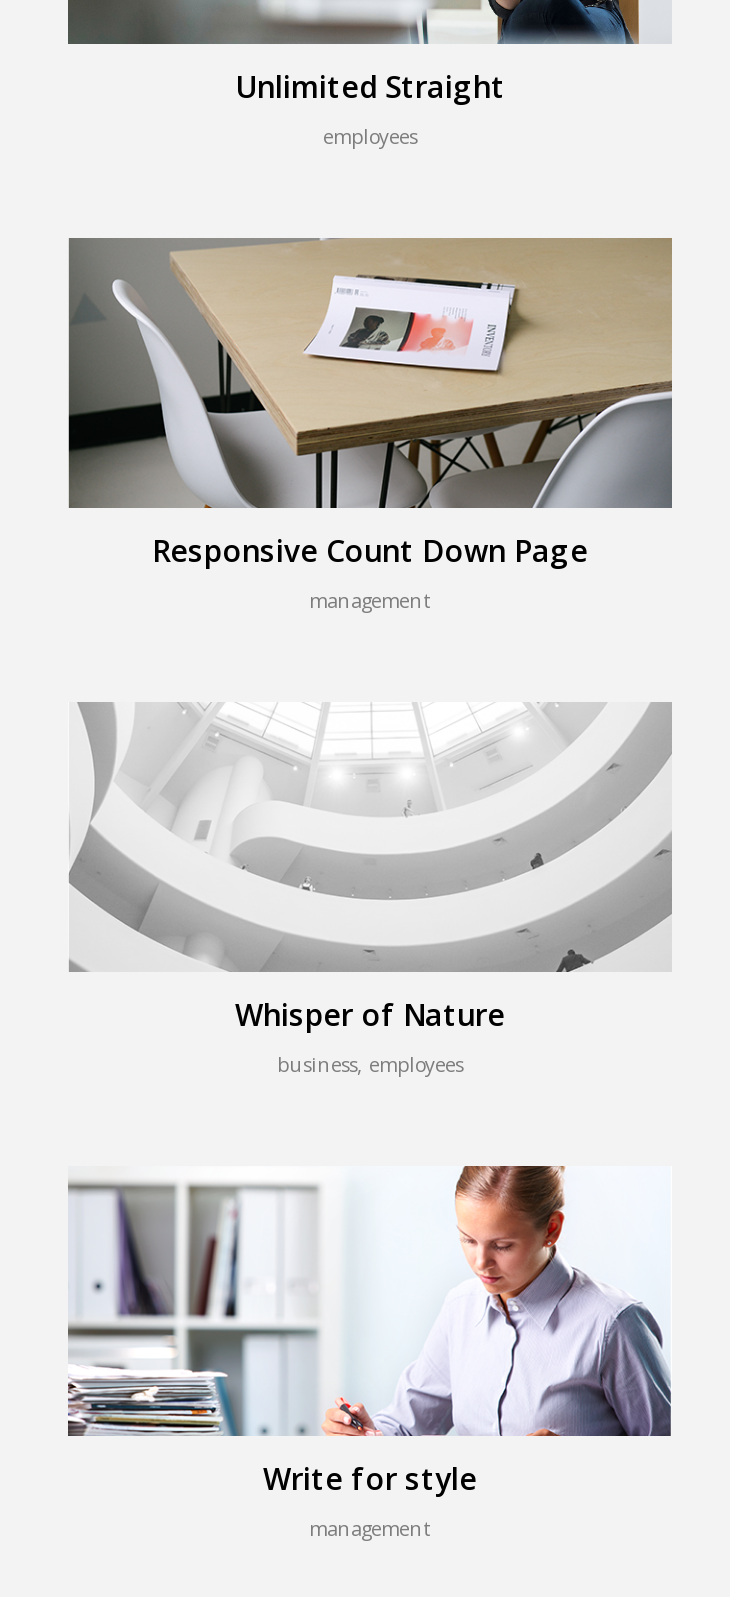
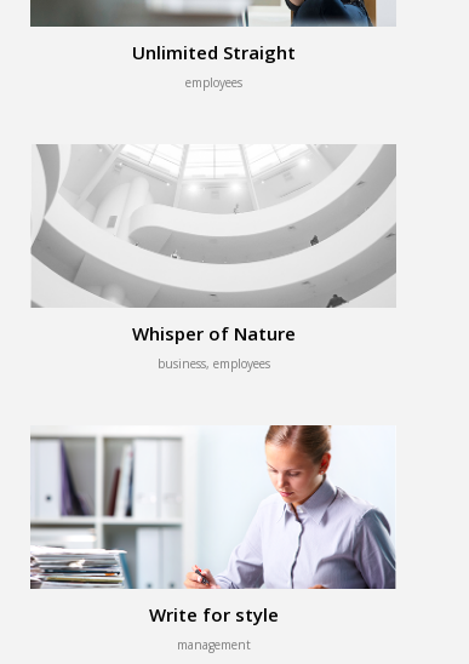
[68,236,674,614] [image] | Responsive Count Down Page | management -> none

